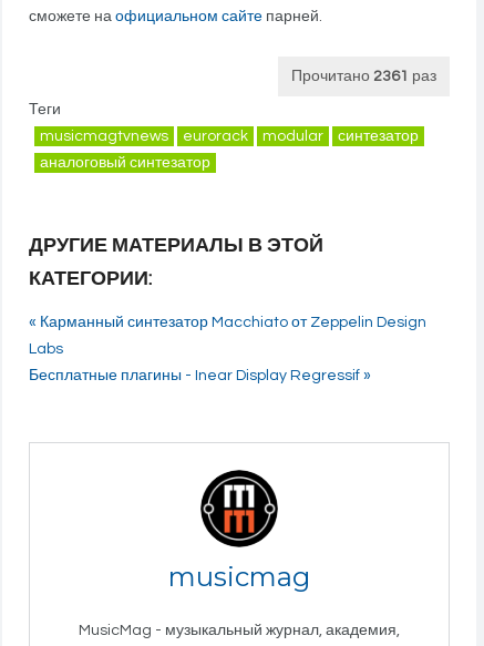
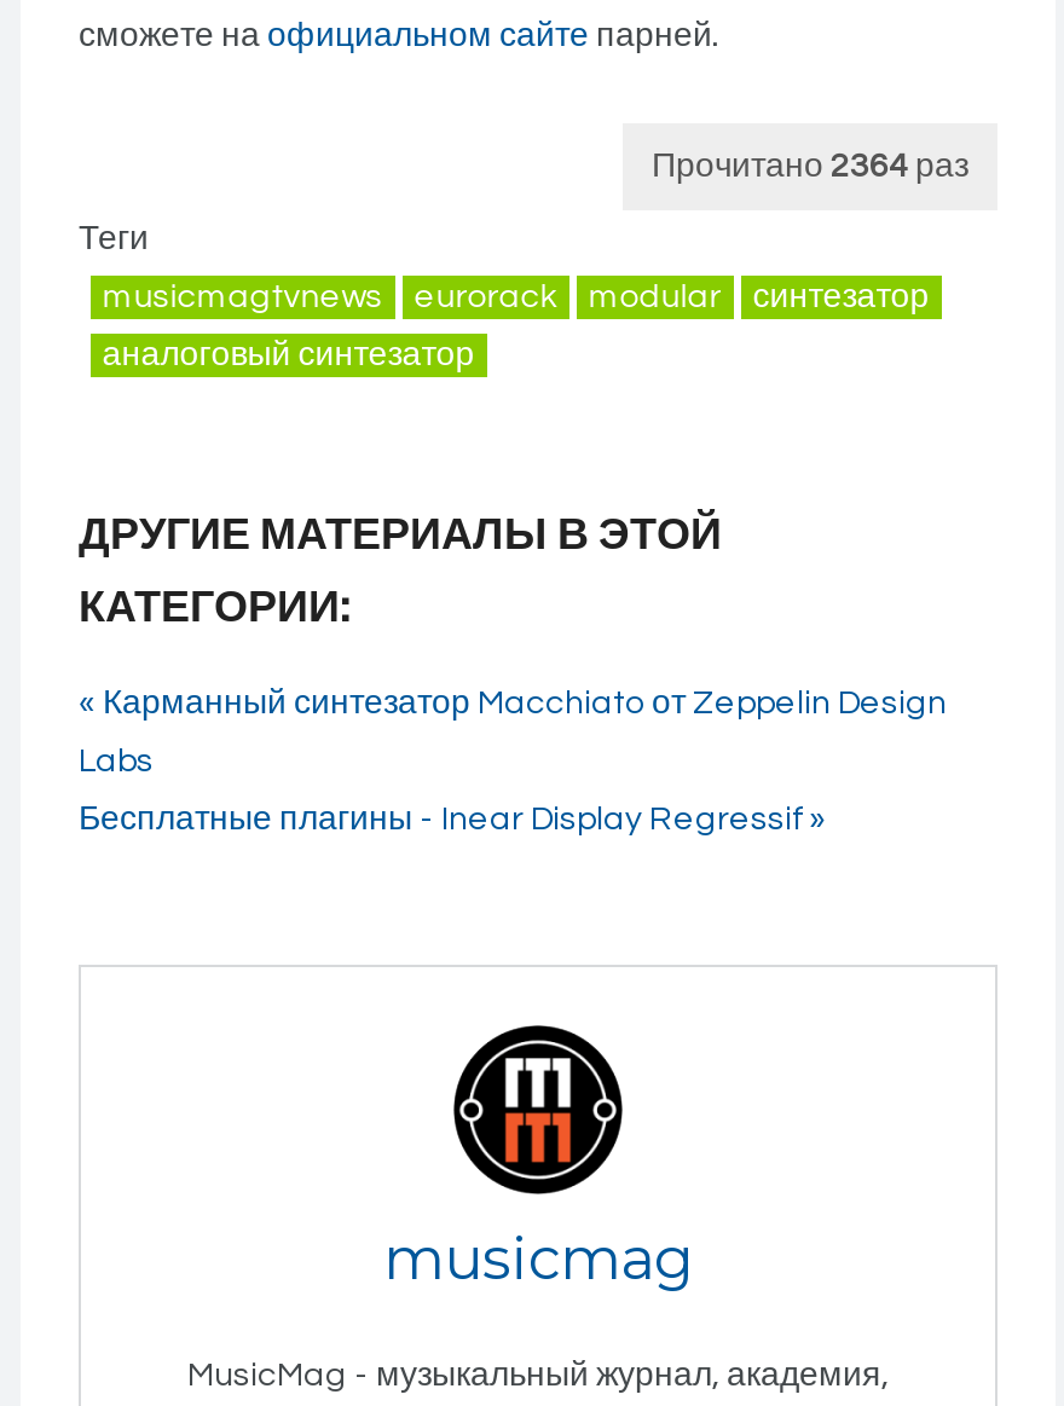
[291,68,436,84] Прочитано 2361 раз -> [652,149,968,183] Прочитано 2364 раз

